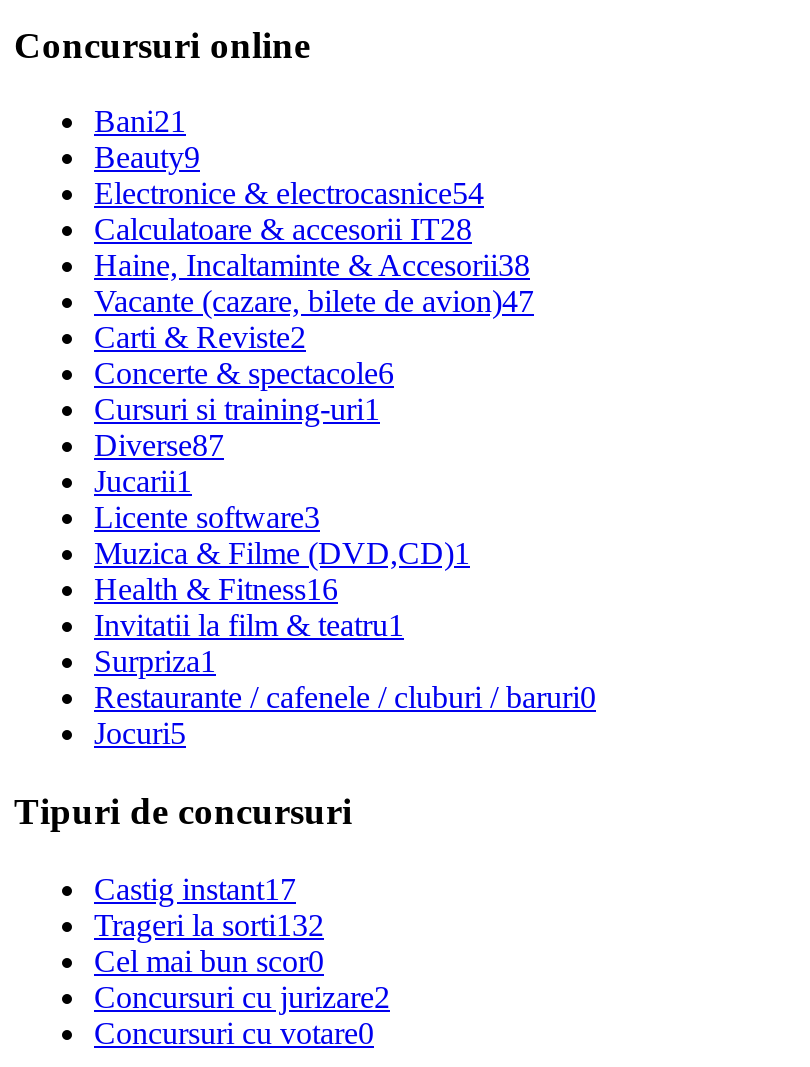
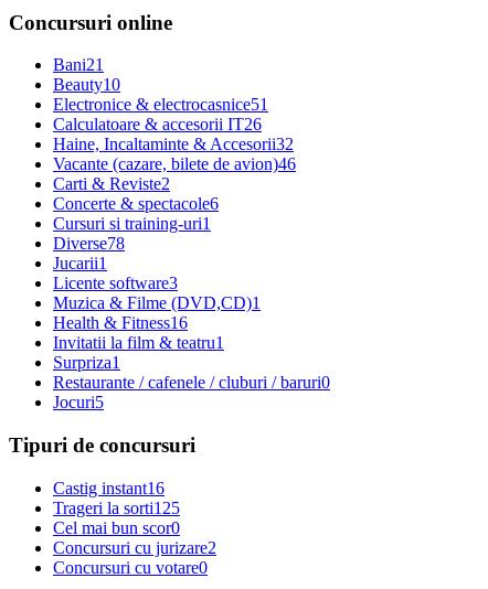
[94,141,200,175] Beauty9 -> [53,75,120,94] Beauty10
[94,177,484,211] Electronice & electrocasnice54 -> [53,95,268,114] Electronice & electrocasnice51
[94,213,472,247] Calculatoare & accesorii IT28 -> [53,115,262,134] Calculatoare & accesorii IT26
[94,249,530,283] Haine, Incaltaminte & Accesorii38 -> [53,135,294,154] Haine, Incaltaminte & Accesorii32
[94,285,534,319] Vacante (cazare, bilete de avion)47 -> [53,155,296,174] Vacante (cazare, bilete de avion)46
[94,429,224,463] Diverse87 -> [53,234,125,253] Diverse78
[94,871,296,905] Castig instant17 -> [53,478,165,497] Castig instant16
[94,907,324,941] Trageri la sorti132 -> [53,498,180,517] Trageri la sorti125

